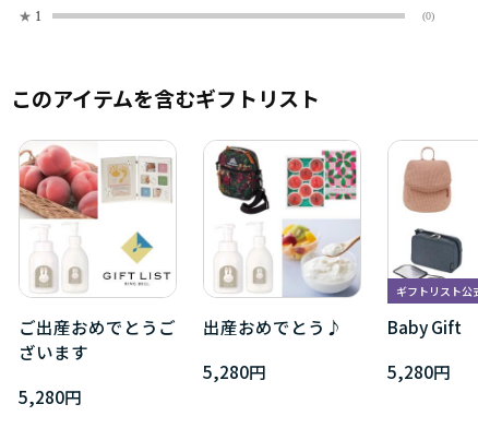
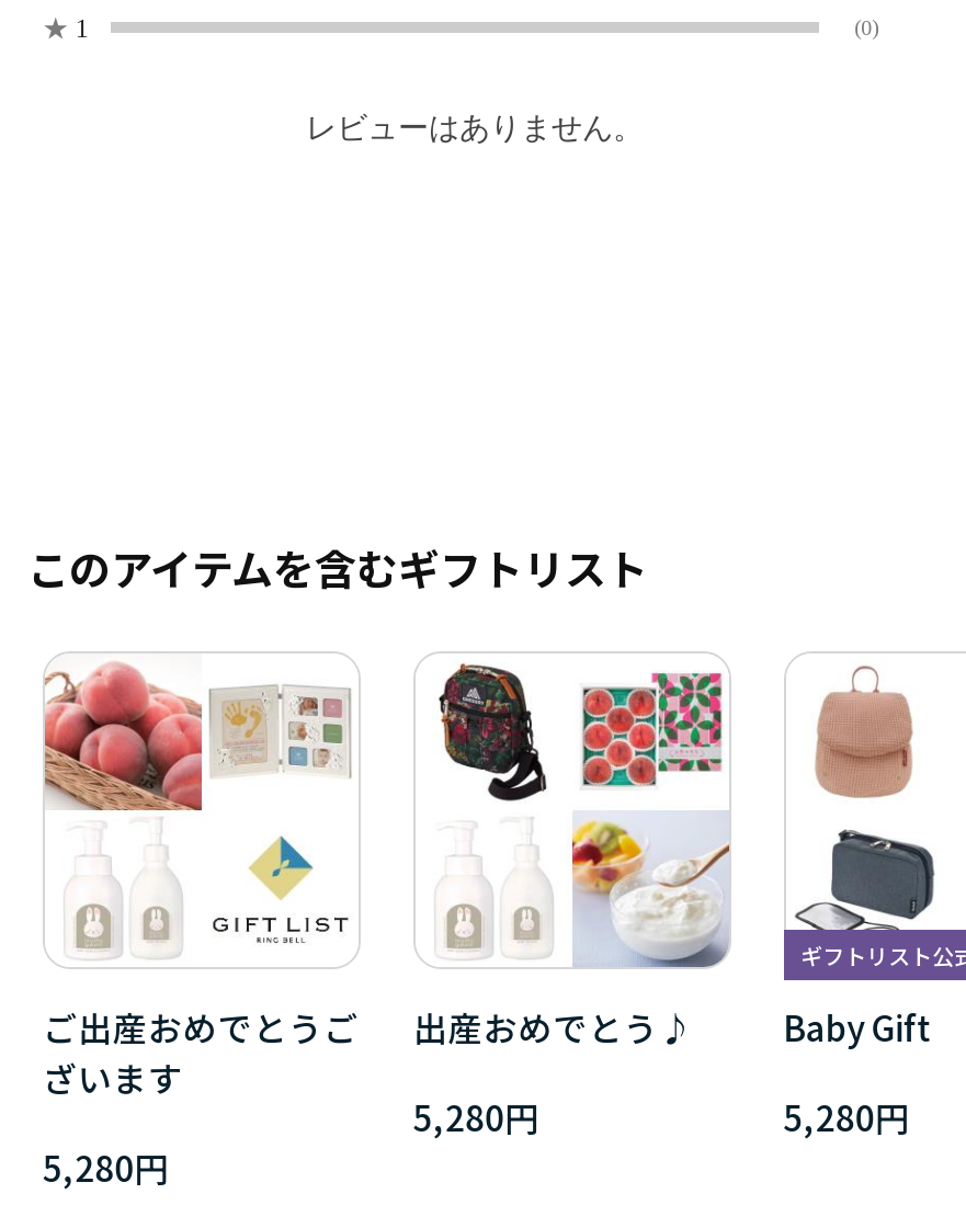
none -> [306,113,644,146] レビューはありません。

